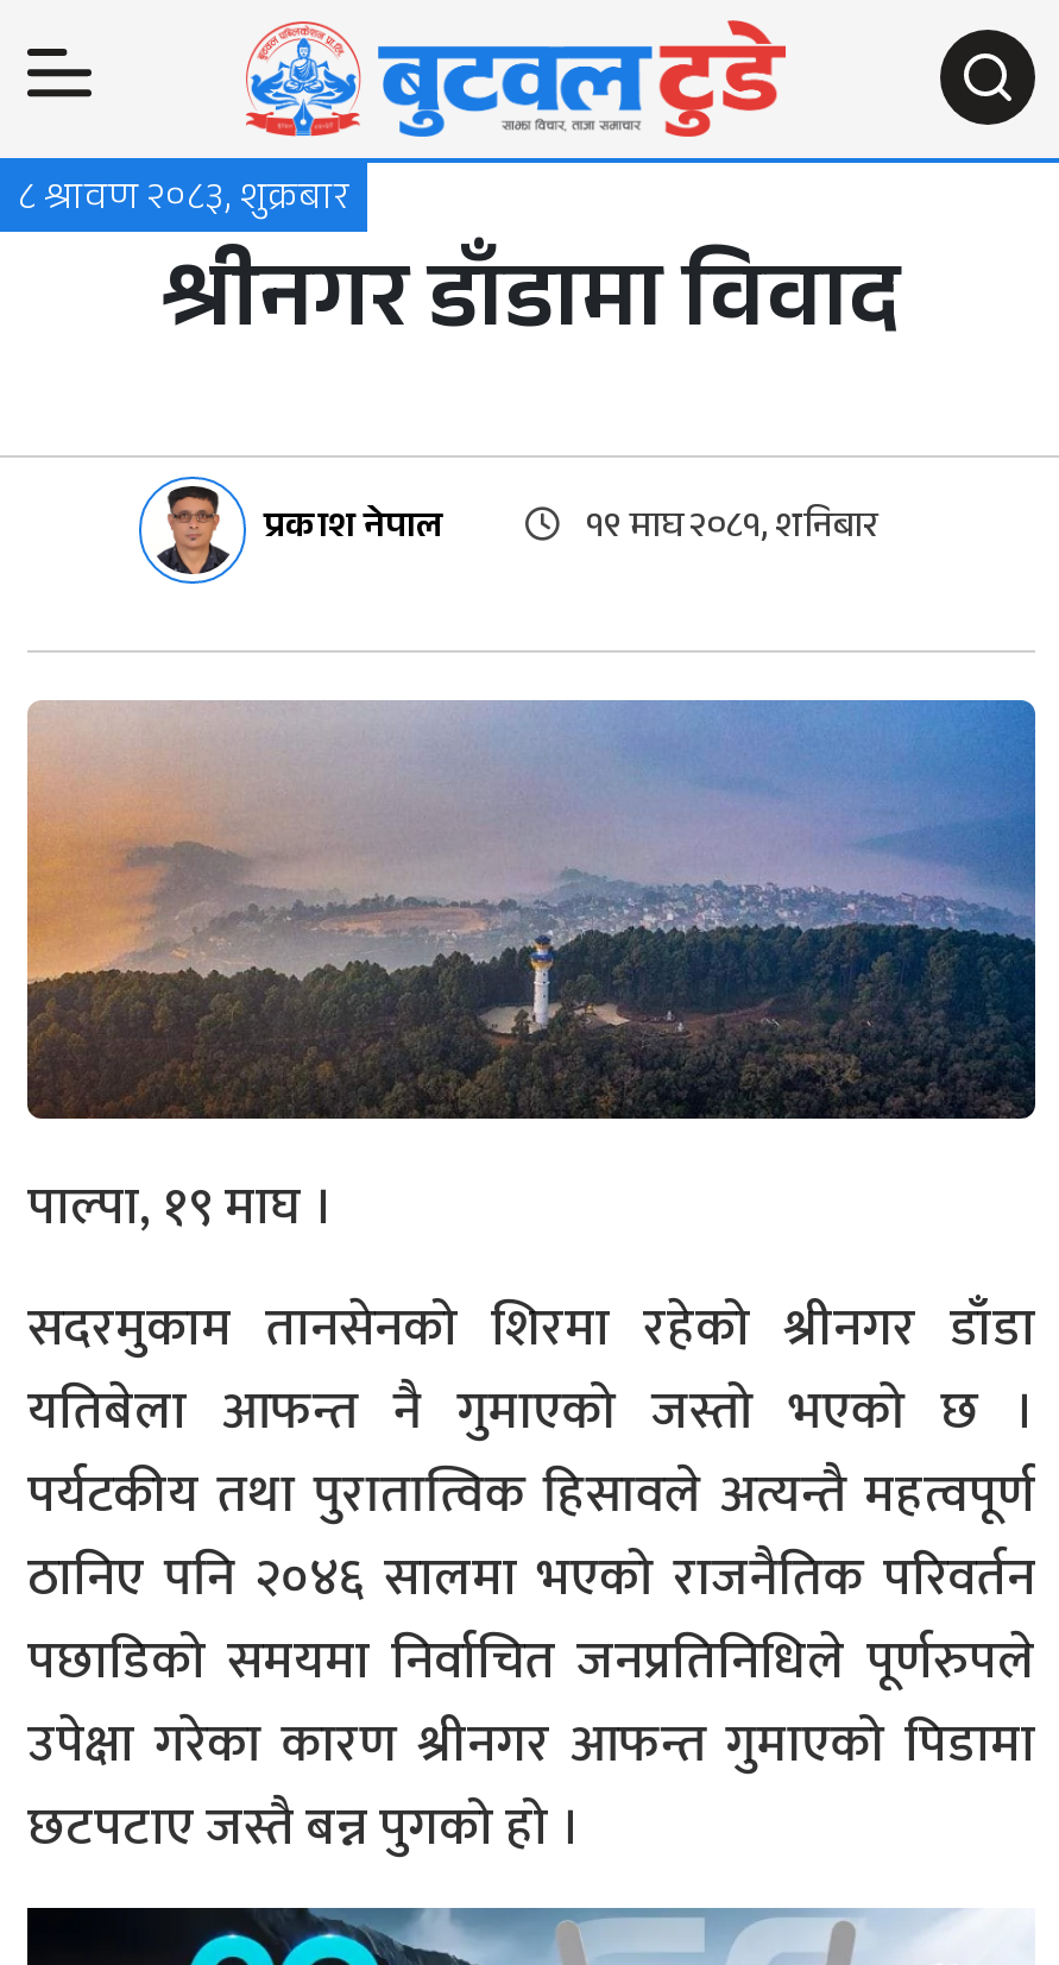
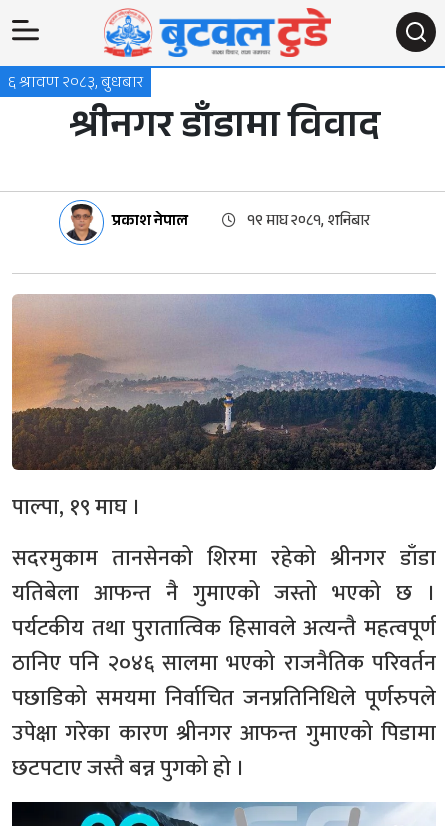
[18,170,348,234] ८ श्रावण २०८३, शुक्रबार -> [8,71,143,98] ६ श्रावण २०८३, बुधबार

